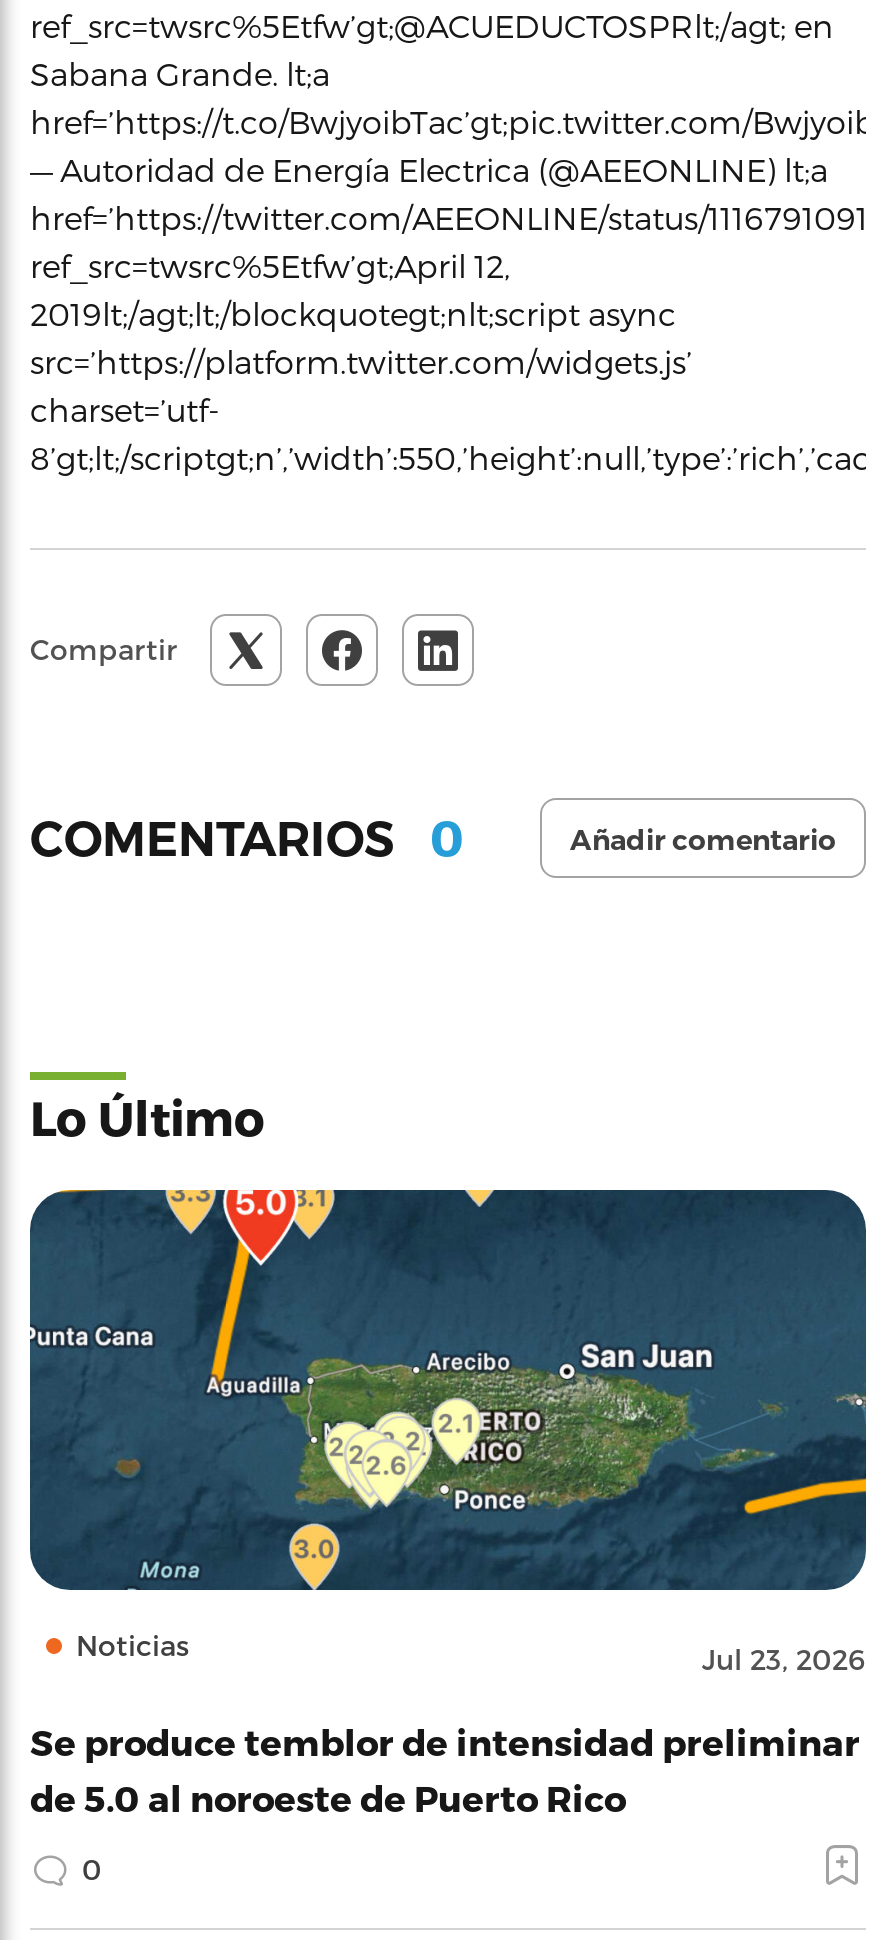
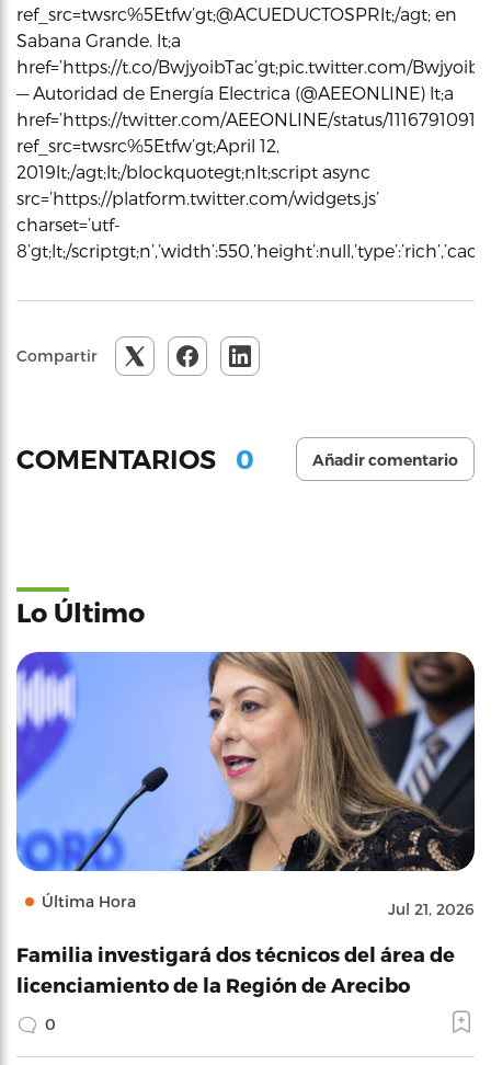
[28,1188,868,1676] [image] | Noticias | Jul 23, 2026 -> [15,651,476,918] [image] | Última Hora | Jul 21, 2026
[30,1720,860,1818] Se produce temblor de intensidad preliminar | de 5.0 al noroeste de Puerto Rico -> [16,942,455,996] Familia investigará dos técnicos del área de | licenciamiento de la Región de Arecibo

